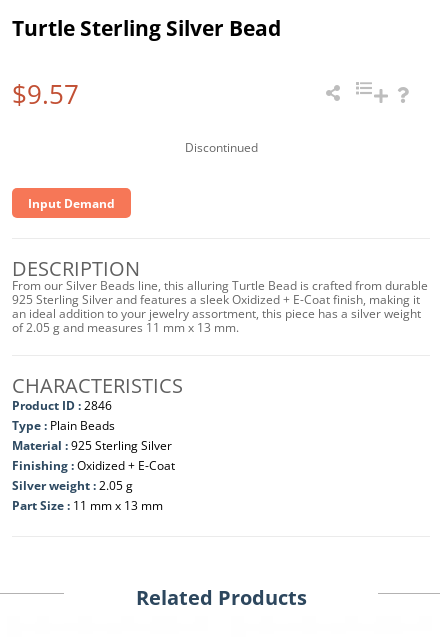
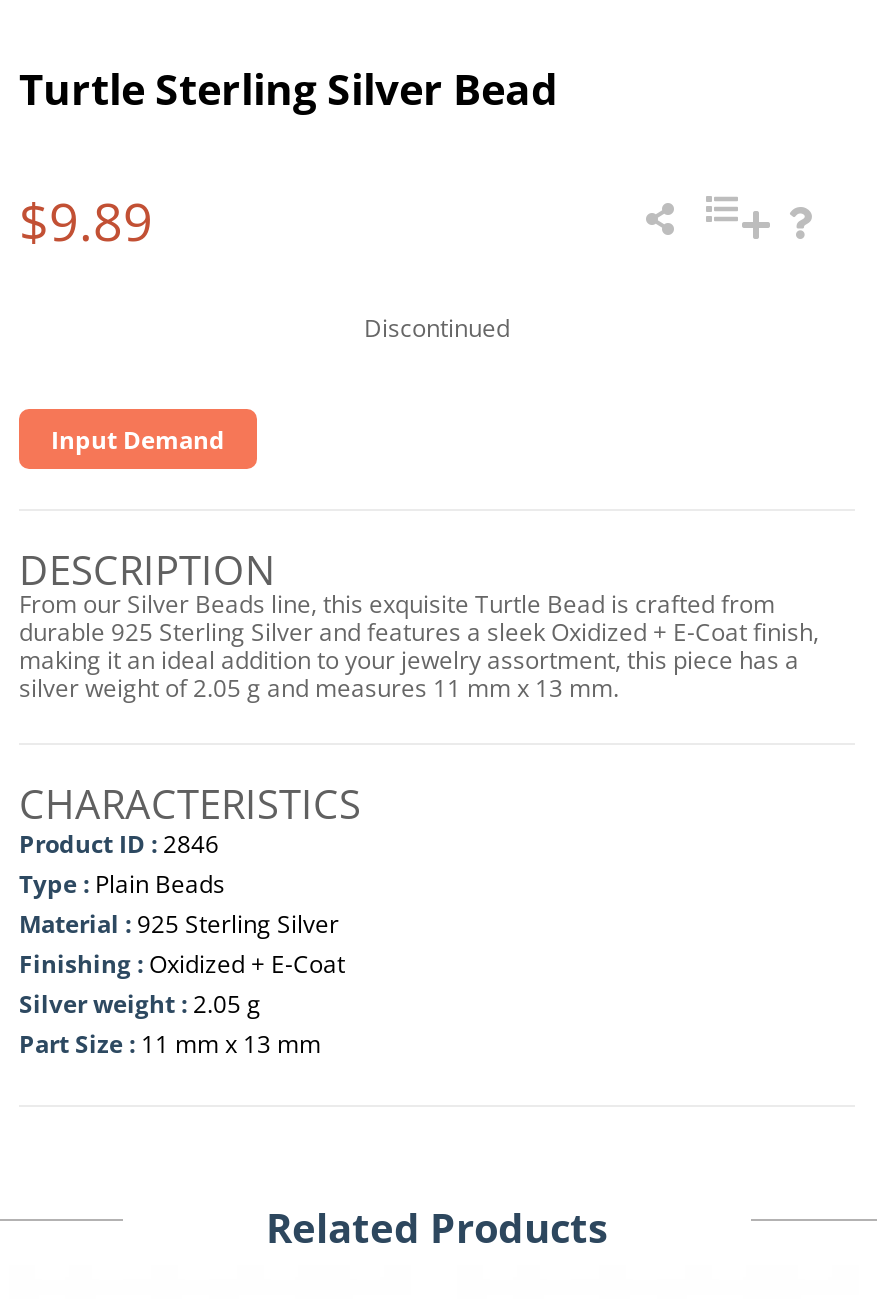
[12,76,79,112] $9.57 -> [19,185,153,257] $9.89
[12,277,428,336] From our Silver Beads line, this alluring Turtle Bead is crafted from durable | 925 Sterling Silver and features a sleek Oxidized + E-Coat finish, making it | an ideal addition to your jewelry assortment, this piece has a silver weight | of 2.05 g and measures 11 mm x 13 mm. -> [19,587,819,705] From our Silver Beads line, this exquisite Turtle Bead is crafted from | durable 925 Sterling Silver and features a sleek Oxidized + E-Coat finish, | making it an ideal addition to your jewelry assortment, this piece has a | silver weight of 2.05 g and measures 11 mm x 13 mm.

